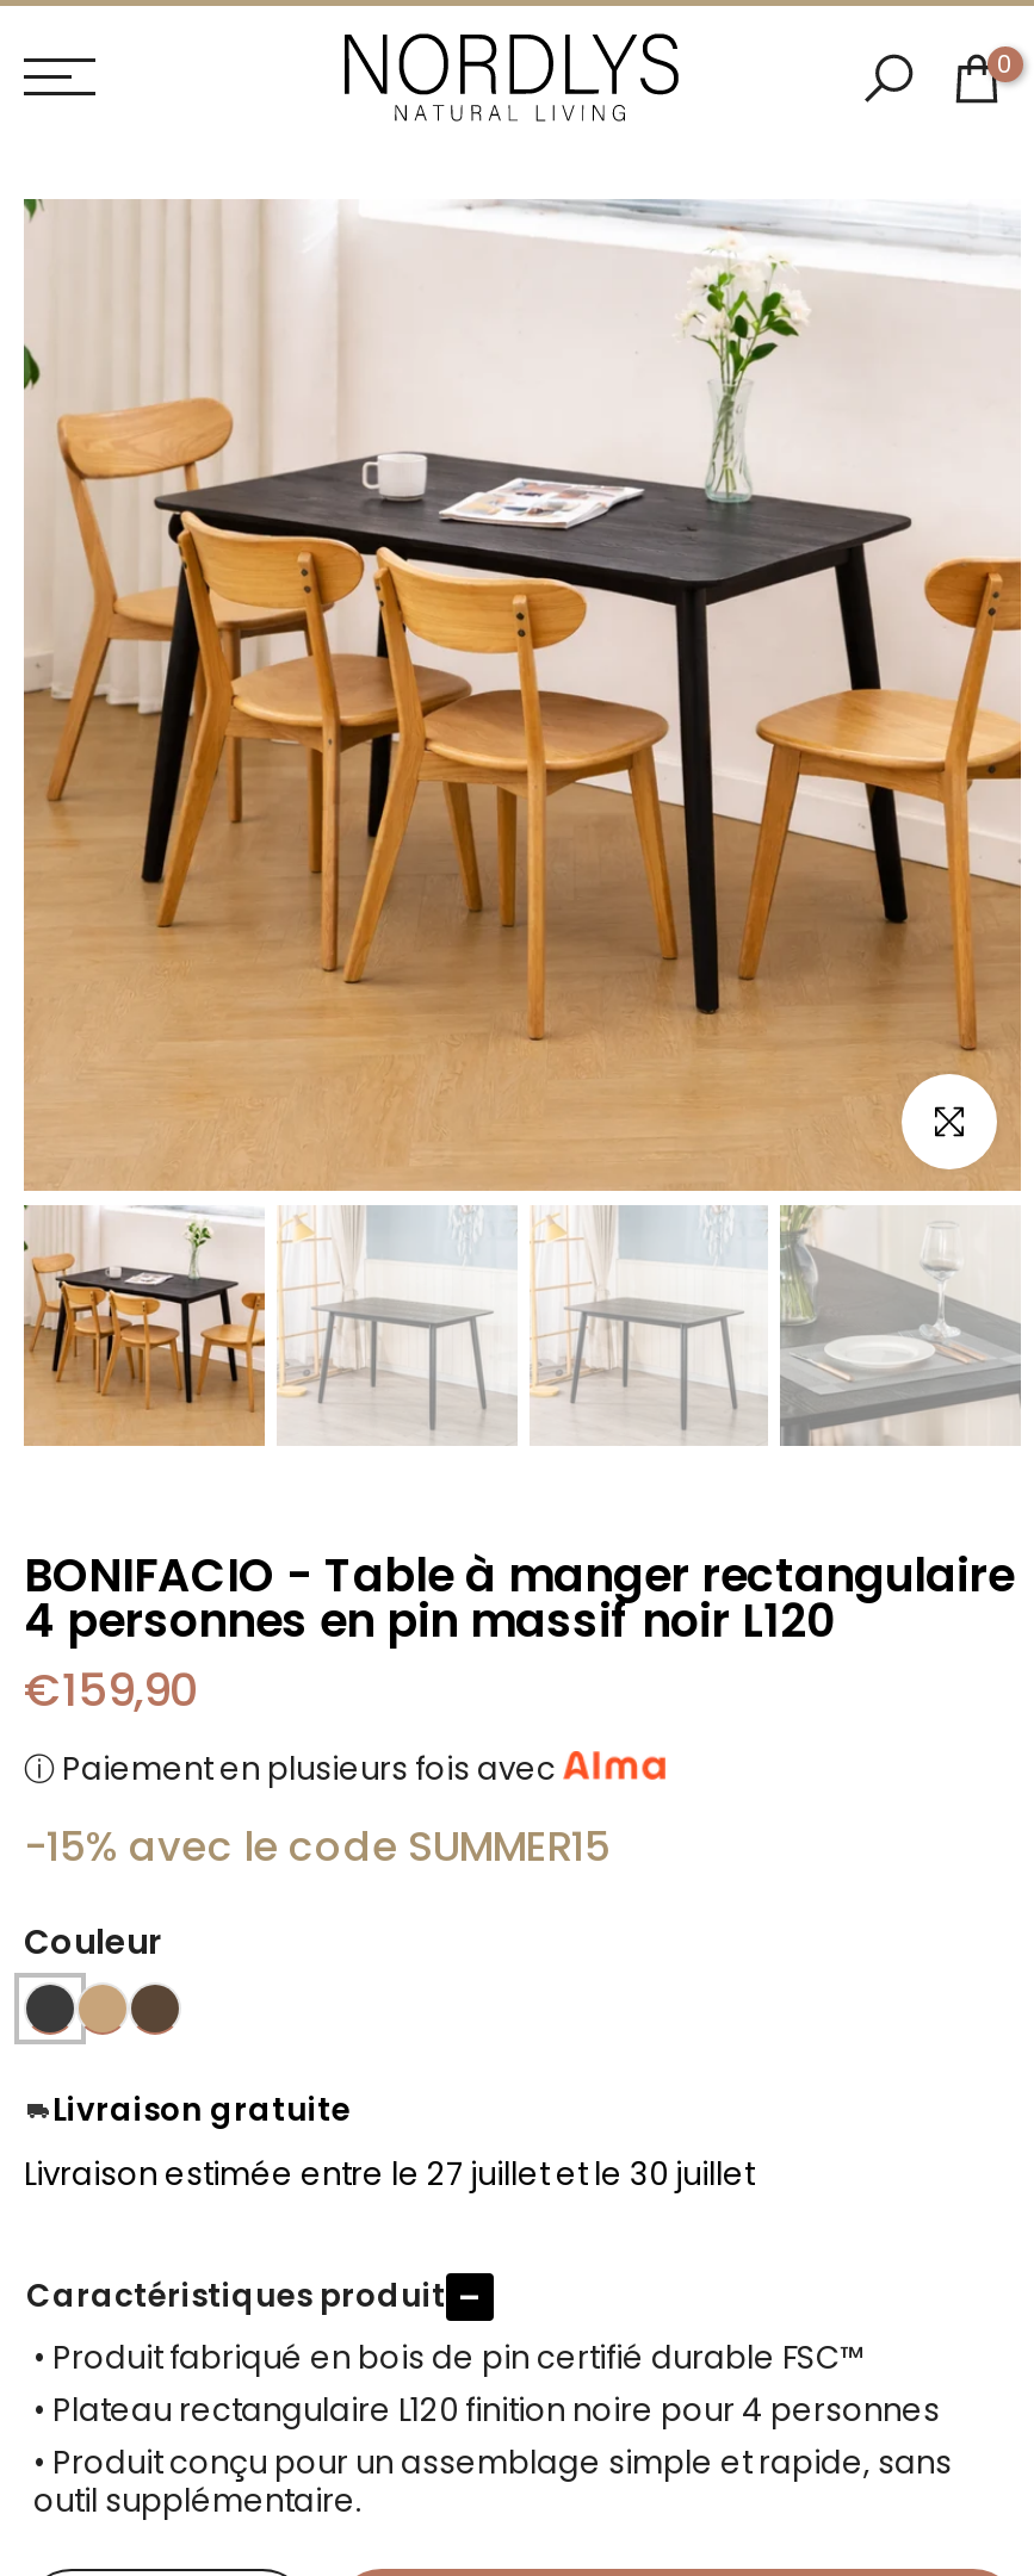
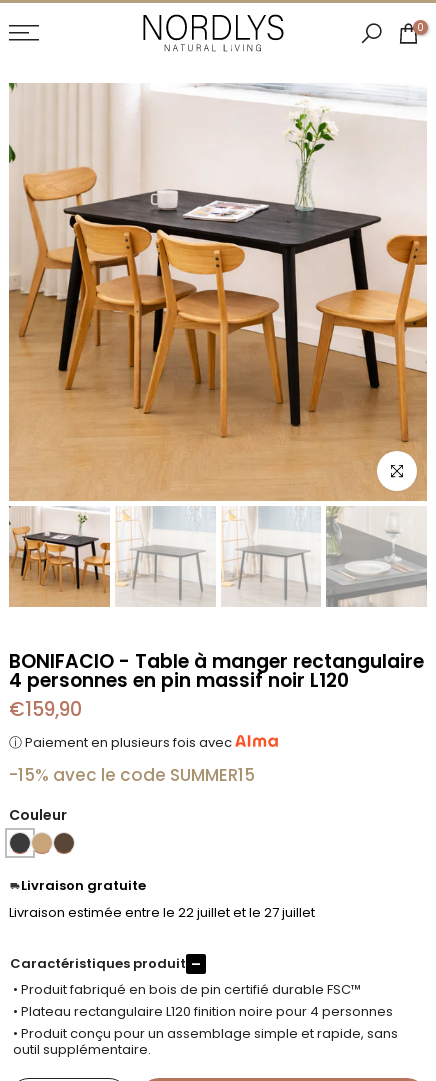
[24,2151,754,2196] Livraison estimée entre le 27 juillet et le 30 juillet -> [9,903,315,922] Livraison estimée entre le 22 juillet et le 27 juillet

